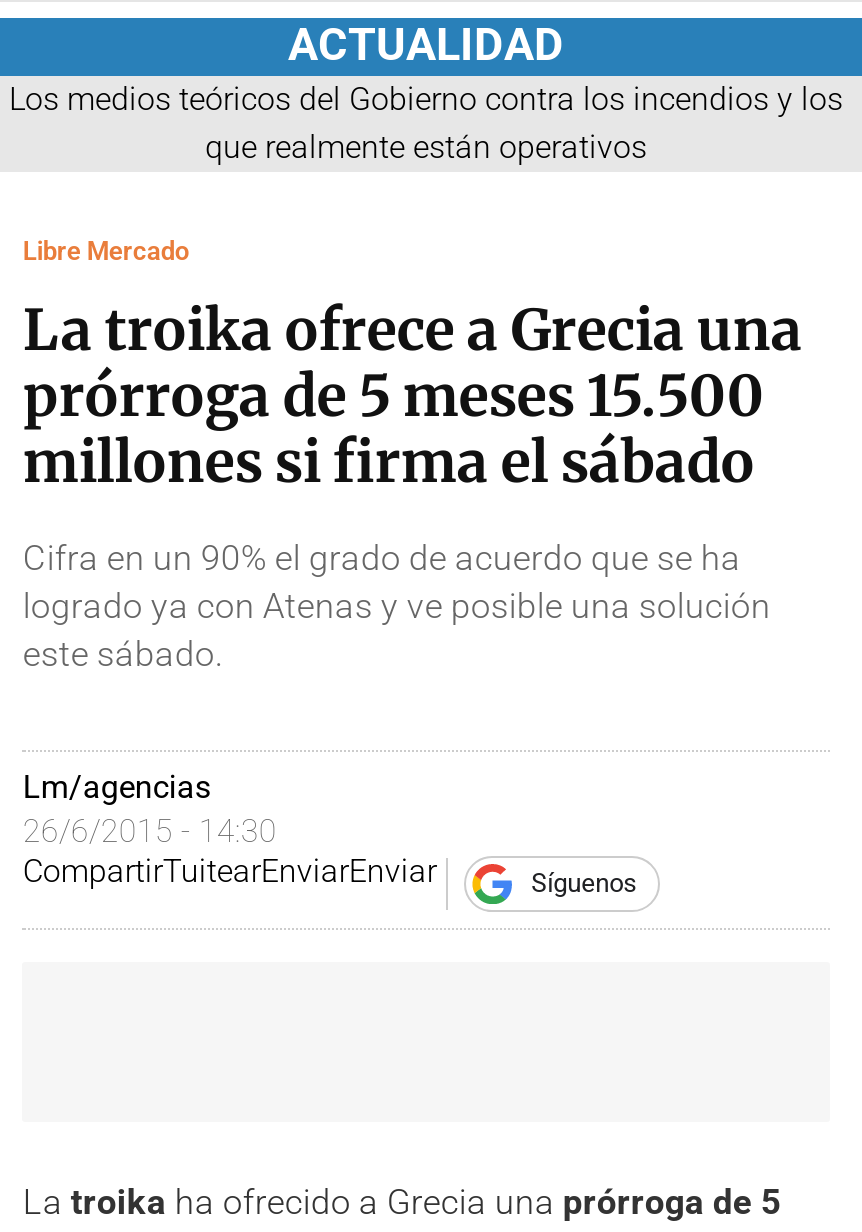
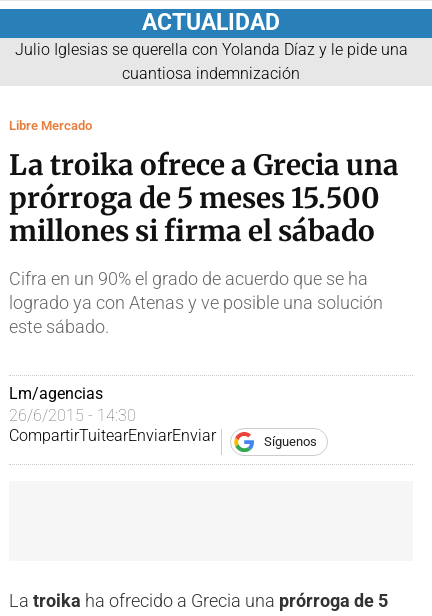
[9,79,843,165] Los medios teóricos del Gobierno contra los incendios y los | que realmente están operativos -> [14,40,407,83] Julio Iglesias se querella con Yolanda Díaz y le pide una | cuantiosa indemnización

